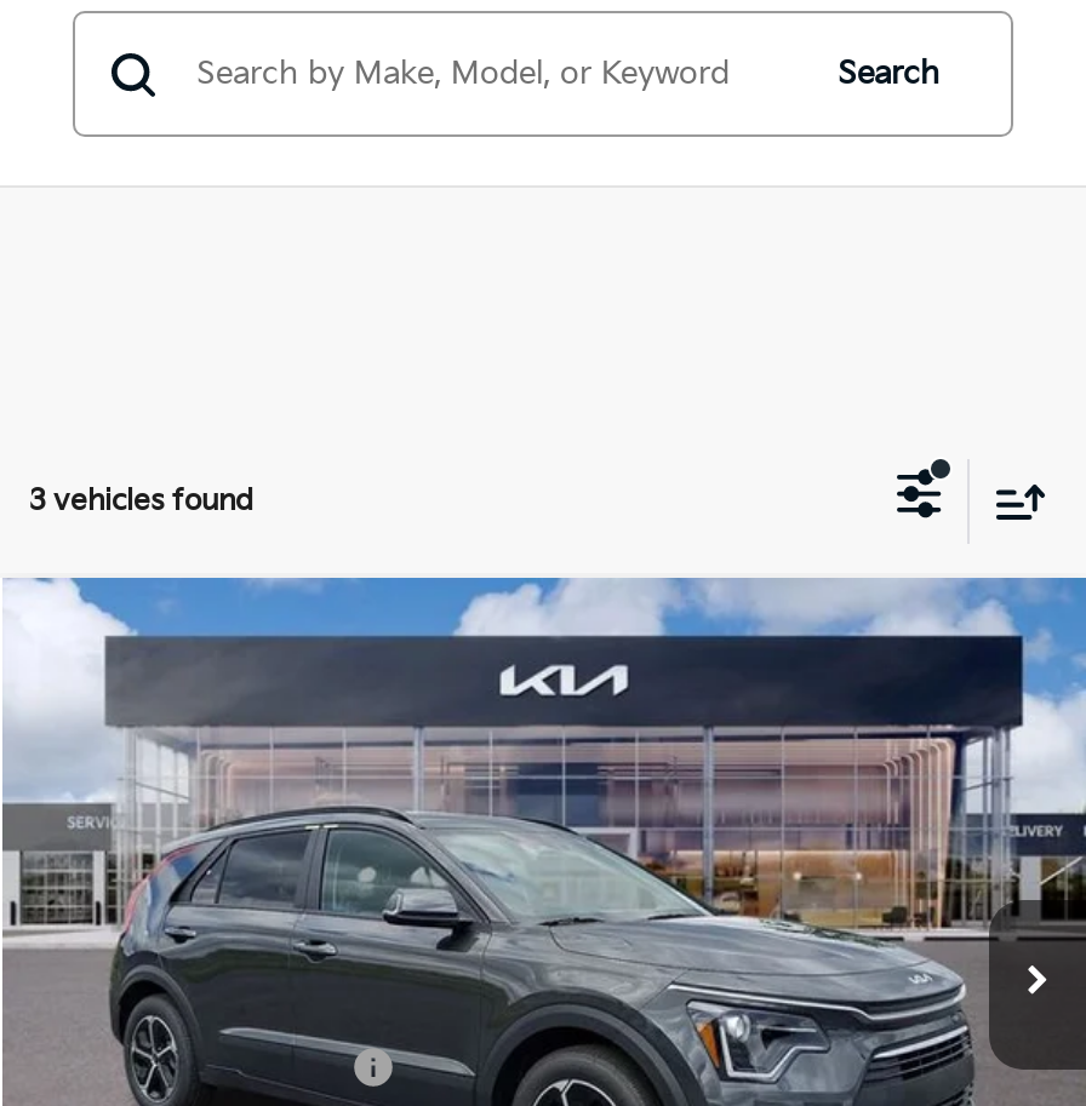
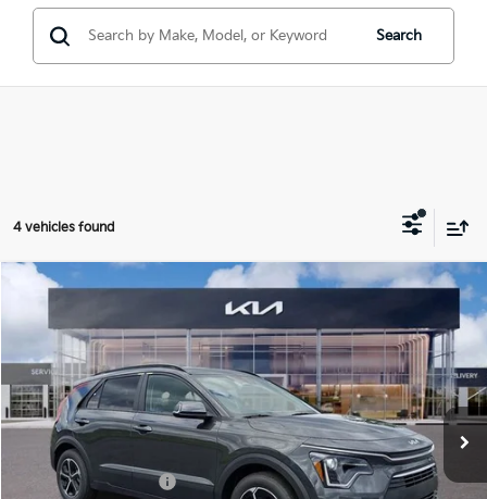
[29,482,255,518] 3 vehicles found -> [13,219,115,235] 4 vehicles found

